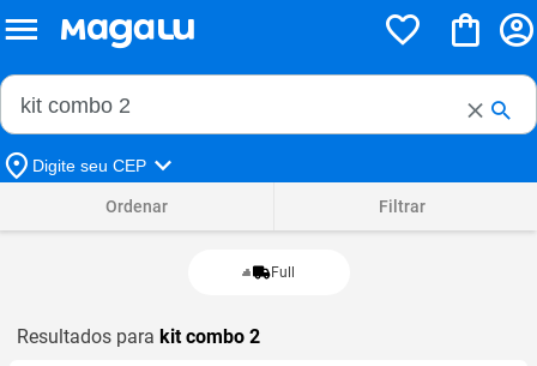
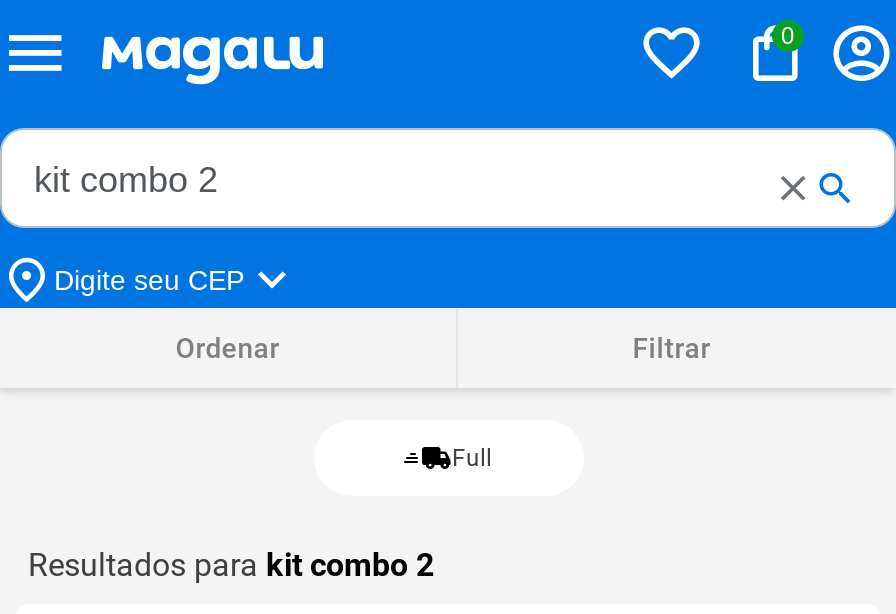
none -> [781,22,795,50] 0

